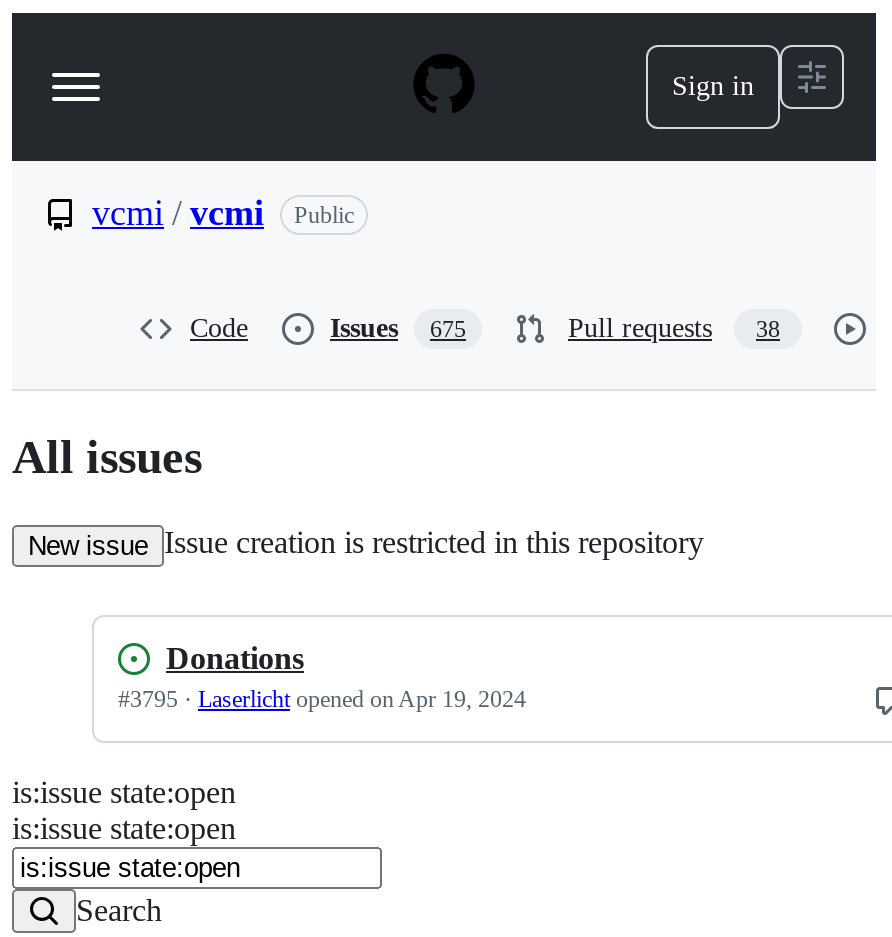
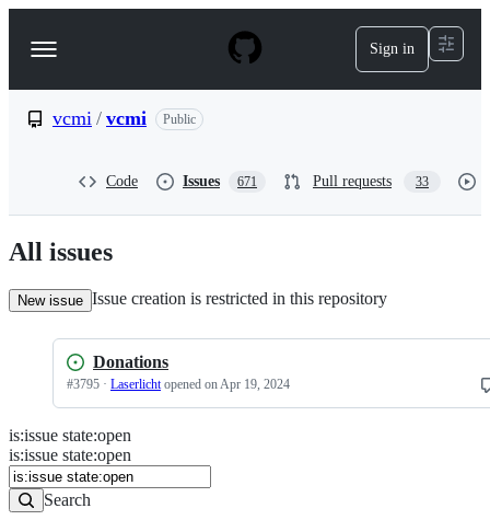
[330,313,466,343] Issues 675 -> [183,173,257,189] Issues 671
[568,313,780,343] Pull requests 38 -> [313,173,429,189] Pull requests 33

